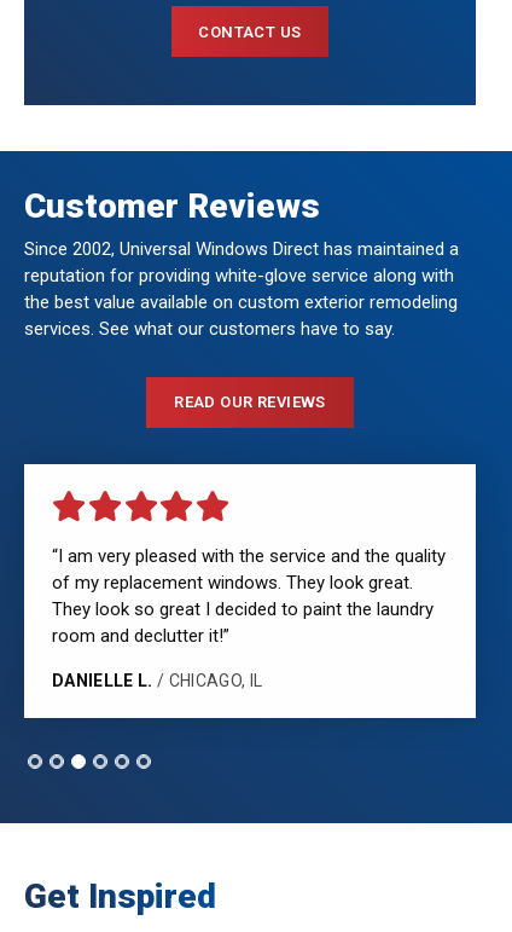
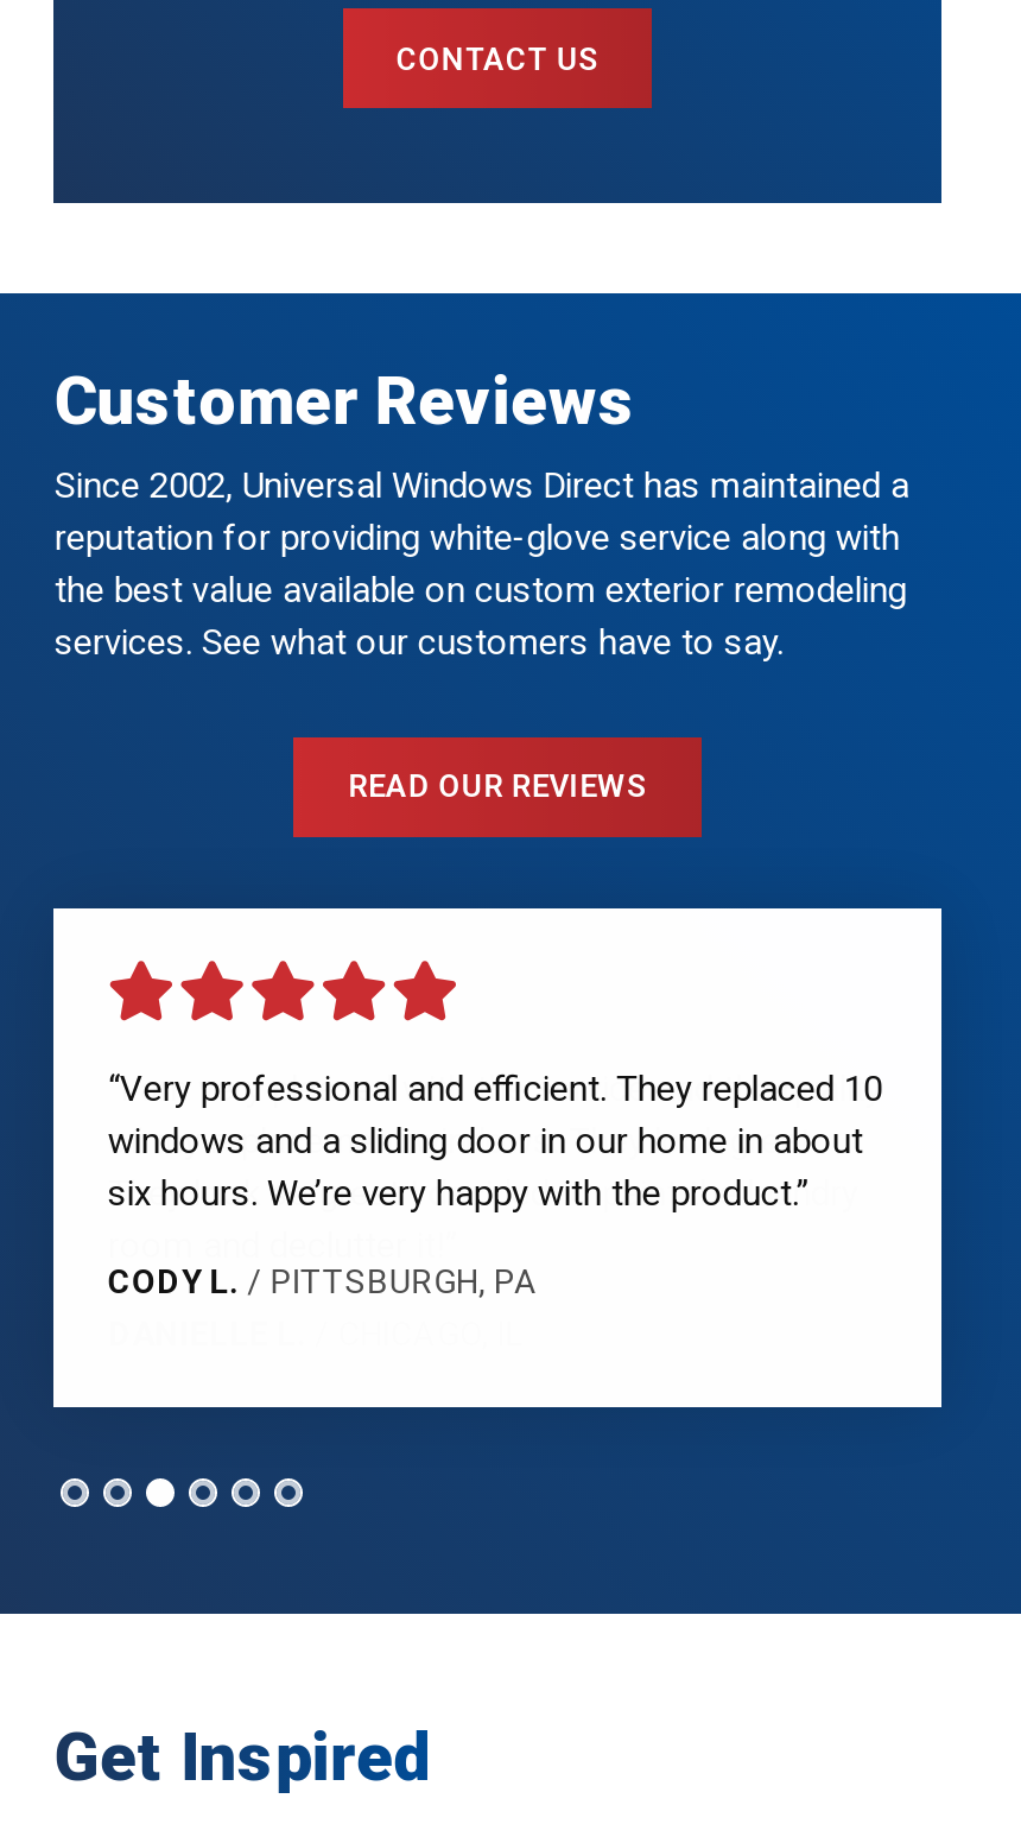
[52,546,445,647] “I am very pleased with the service and the quality | of my replacement windows. They look great. | They look so great I decided to paint the laundry | room and declutter it!” -> [108,1069,882,1216] “Very professional and efficient. They replaced 10 | windows and a sliding door in our home in about | six hours. We’re very happy with the product.”
[52,671,263,690] DANIELLE L. / CHICAGO, IL -> [108,1263,538,1301] CODY L. / PITTSBURGH, PA

